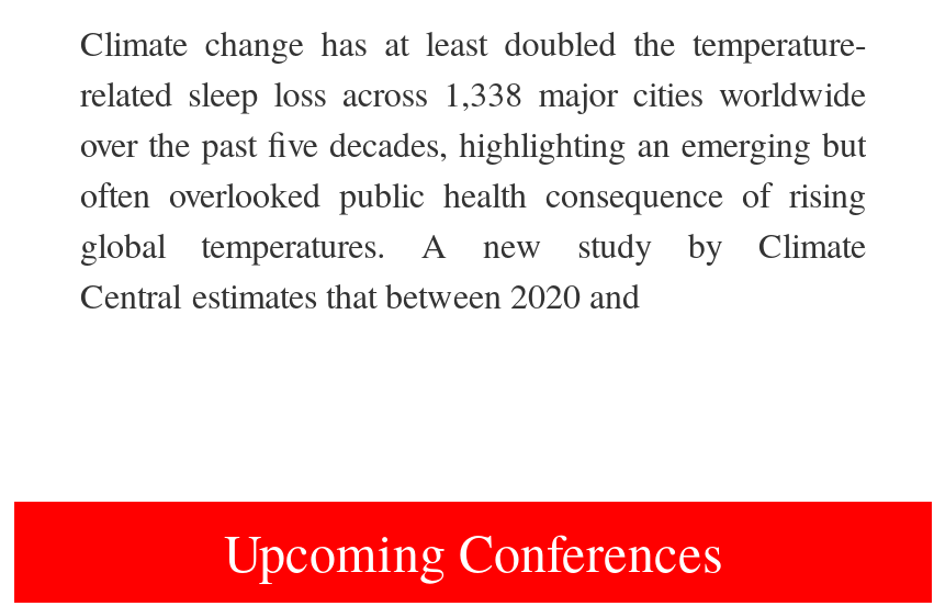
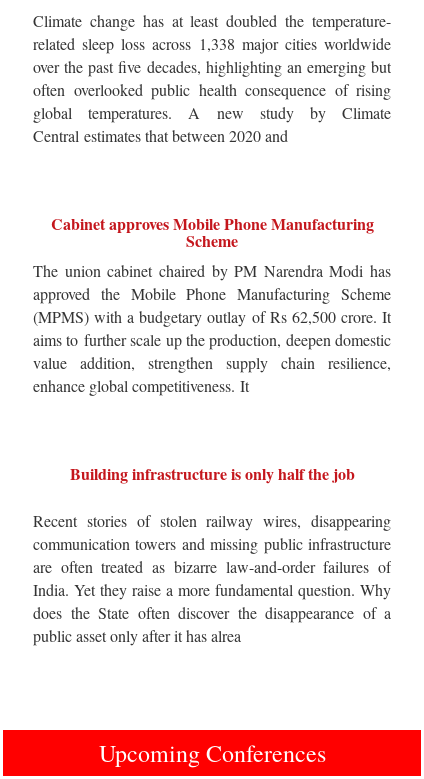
none -> [33,212,391,396] Cabinet approves Mobile Phone Manufacturing | Scheme | The union cabinet chaired by PM Narendra Modi has | approved the Mobile Phone Manufacturing Scheme | (MPMS) with a budgetary outlay of Rs 62,500 crore. It | aims to further scale up the production, deepen domestic | value addition, strengthen supply chain resilience, | enhance global competitiveness. It
none -> [33,462,391,646] Building infrastructure is only half the job | Recent stories of stolen railway wires, disappearing | communication towers and missing public infrastructure | are often treated as bizarre law-and-order failures of | India. Yet they raise a more fundamental question. Why | does the State often discover the disappearance of a | public asset only after it has alrea

